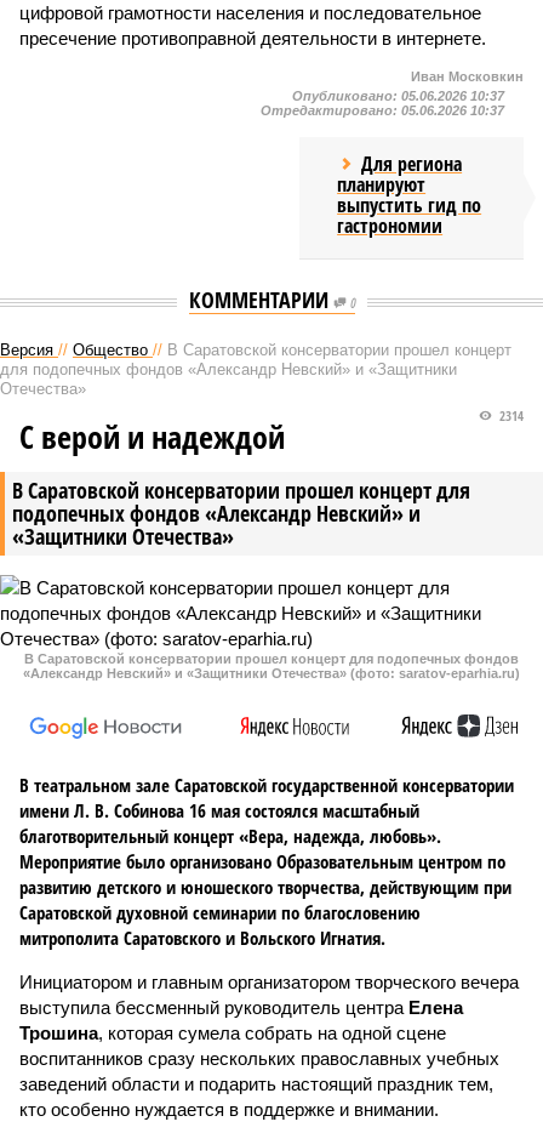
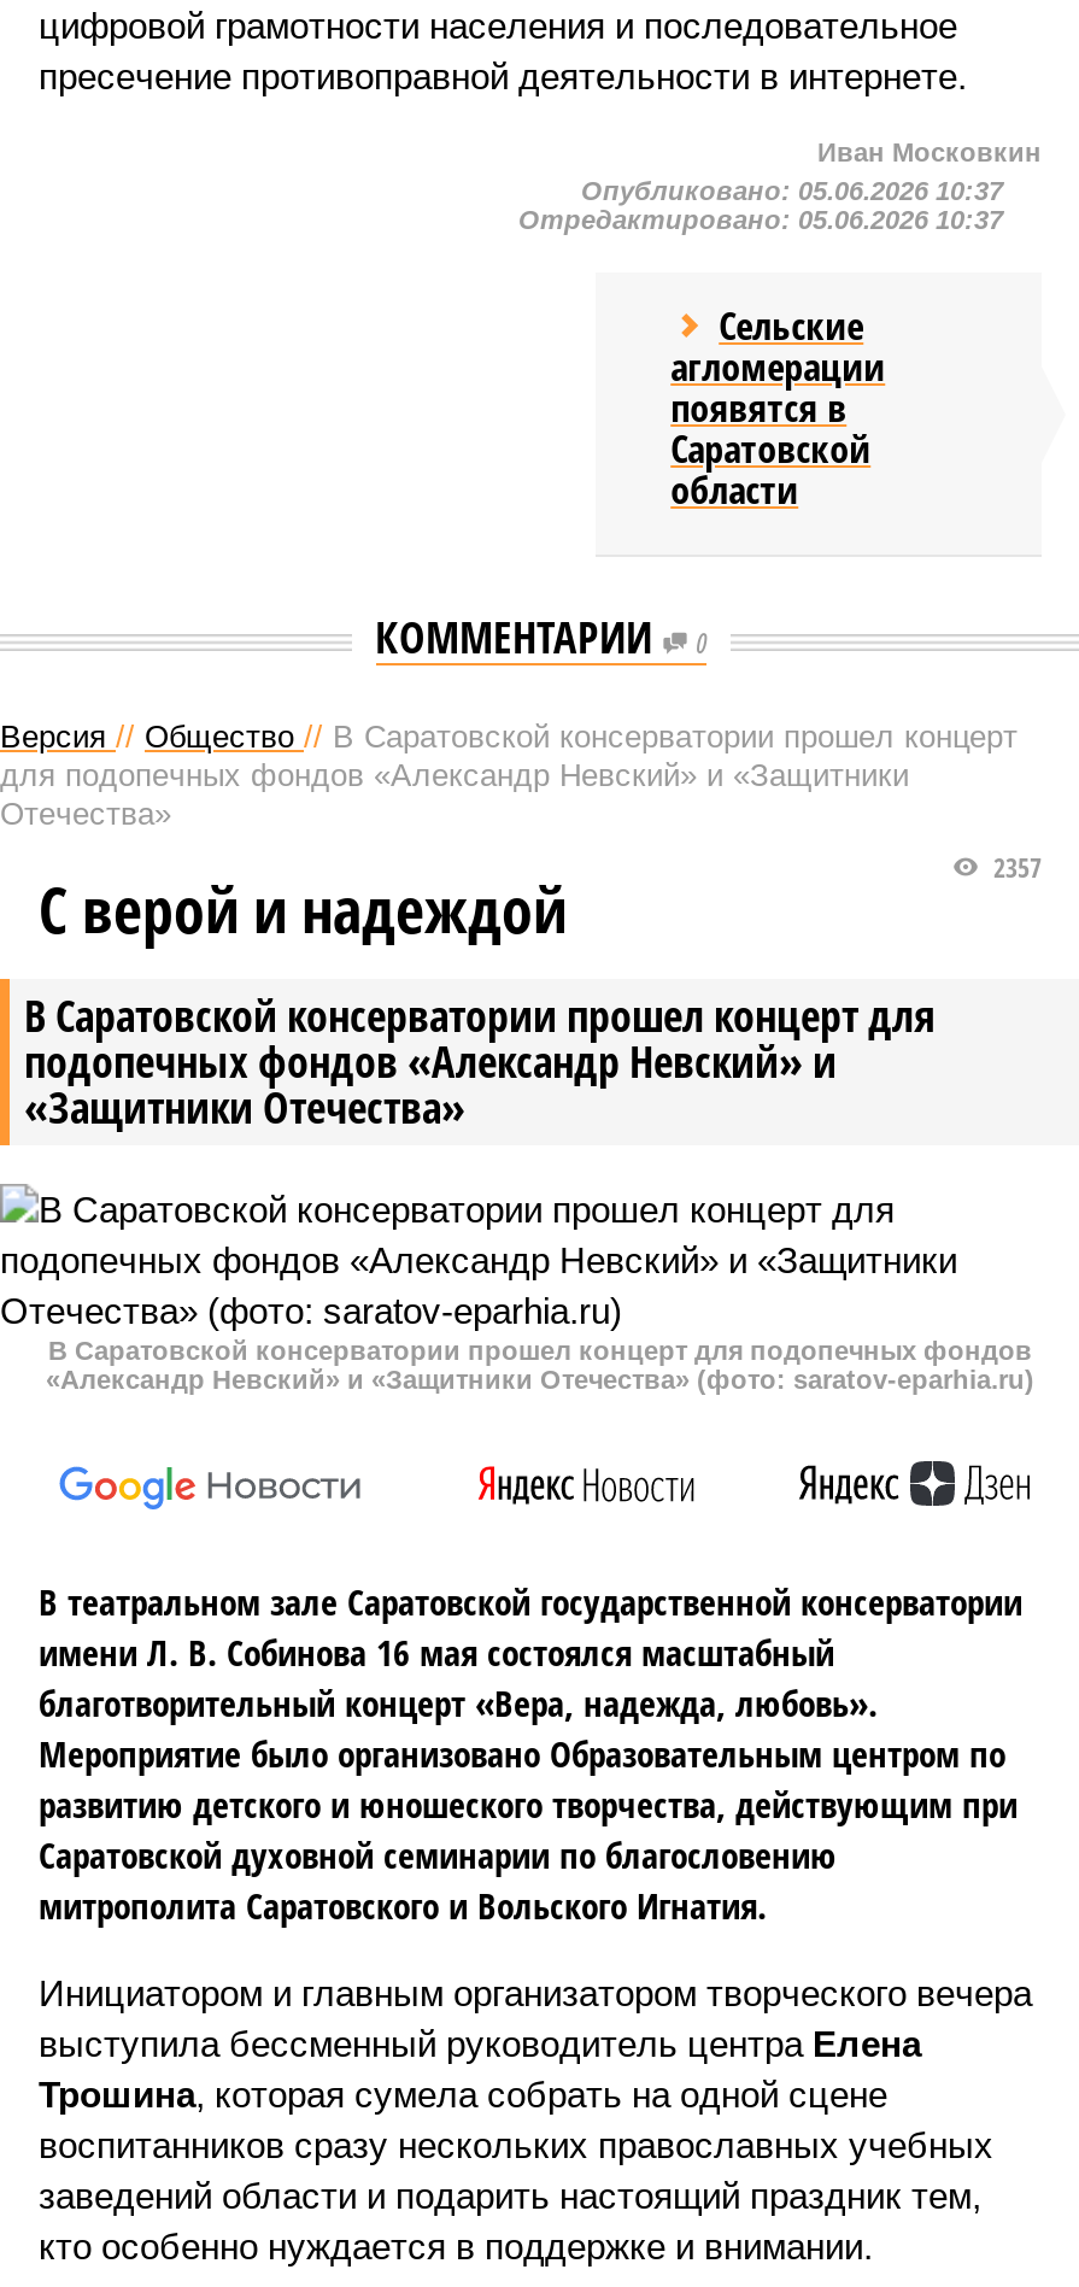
[337,150,481,239] Для региона | планируют | выпустить гид по | гастрономии -> [671,299,885,516] Сельские | агломерации | появятся в | Саратовской | области
[496,406,524,425] 2314 -> [986,849,1042,885] 2357

